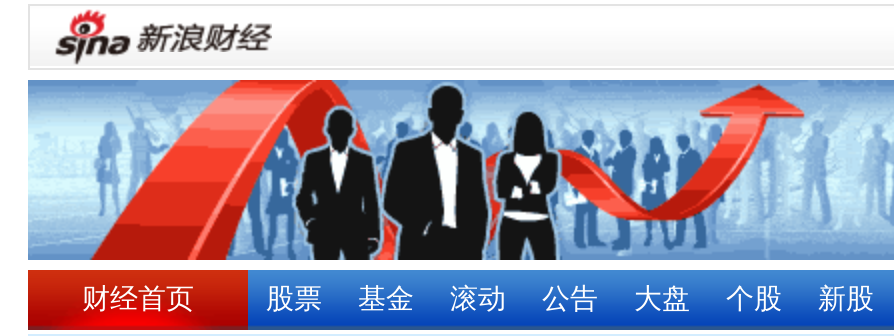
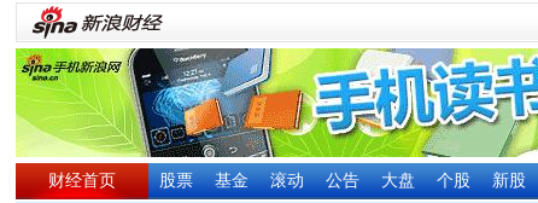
[26,78,888,262] [image] -> [14,47,534,158] [image]

